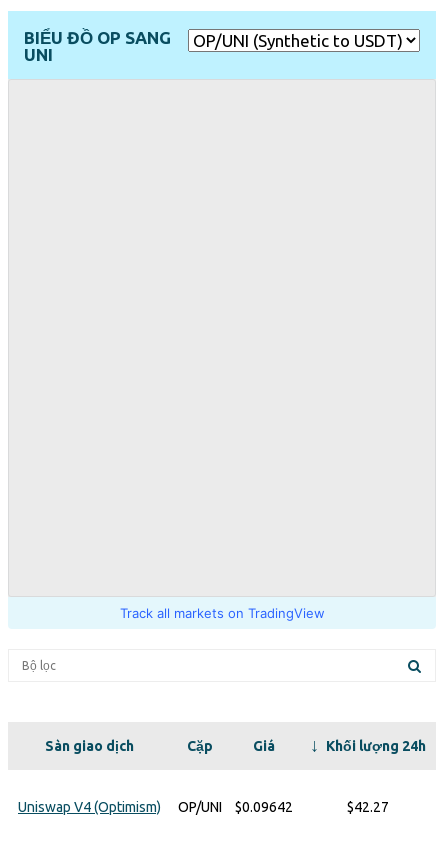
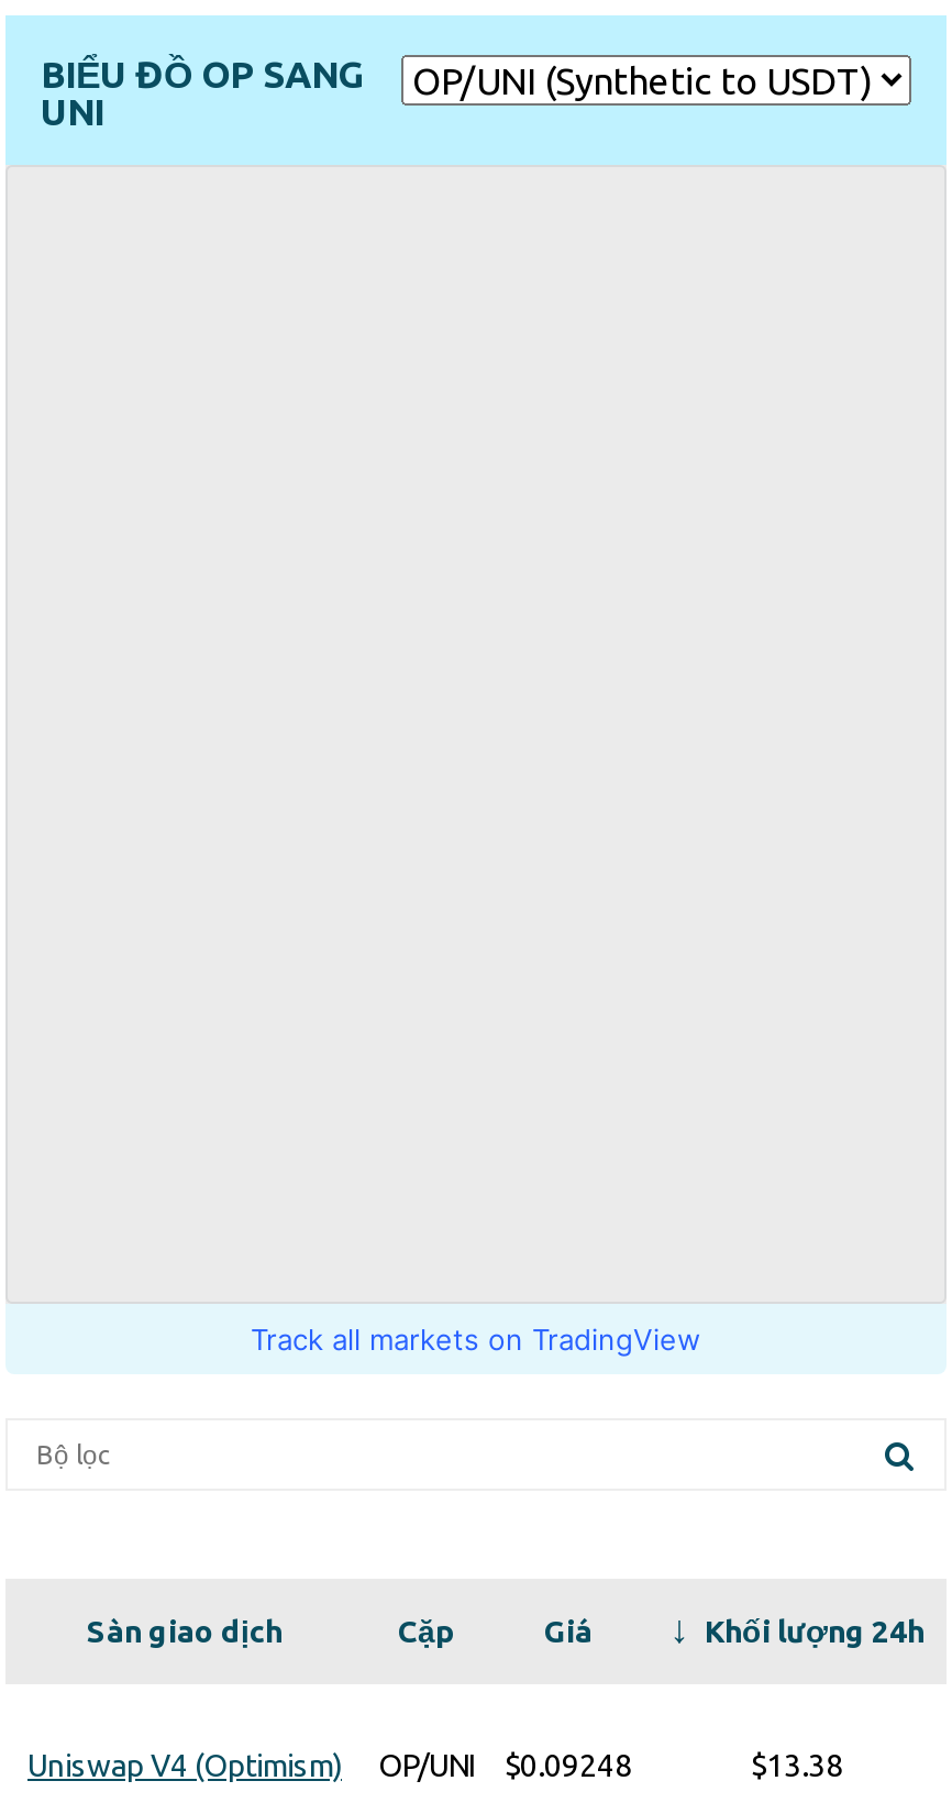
[18,799,293,815] Uniswap V4 (Optimism) OP/UNI $0.09642 -> [27,1748,632,1783] Uniswap V4 (Optimism) OP/UNI $0.09248
[347,799,389,815] $42.27 -> [751,1748,843,1783] $13.38

